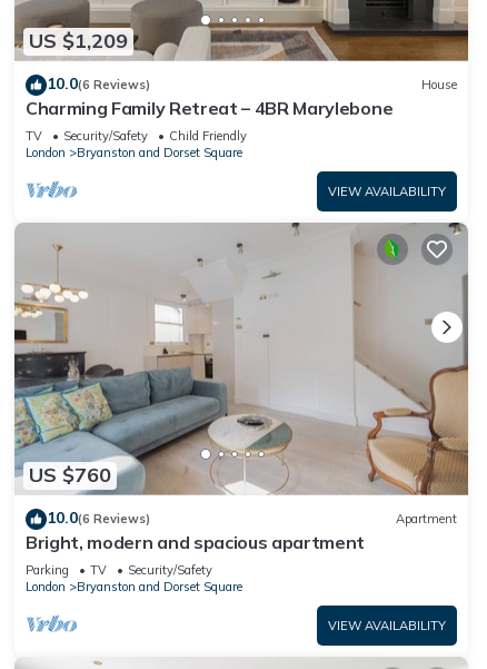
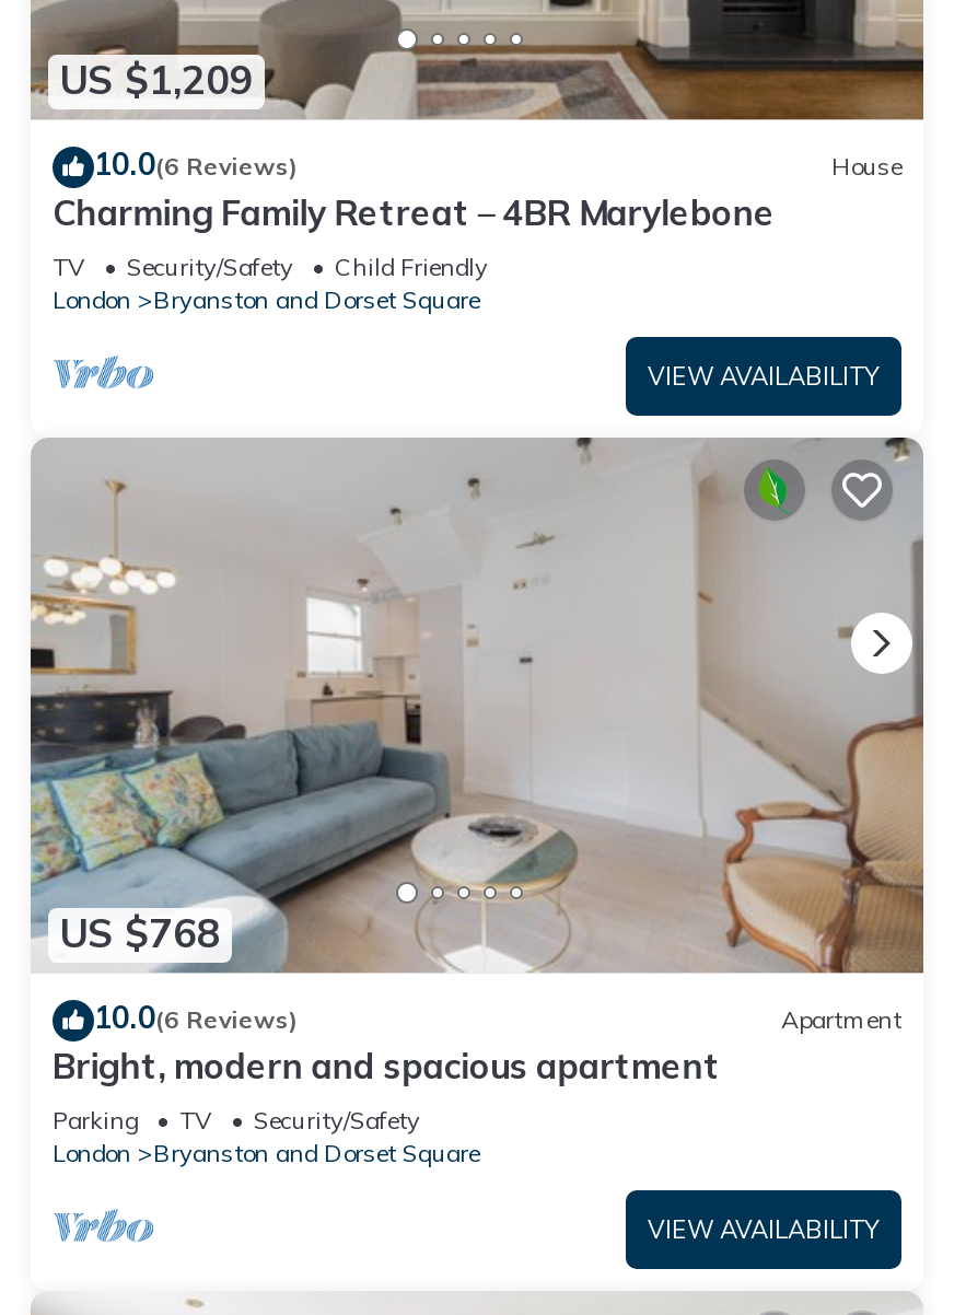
[29,462,111,488] US $760 -> [59,908,221,959] US $768

